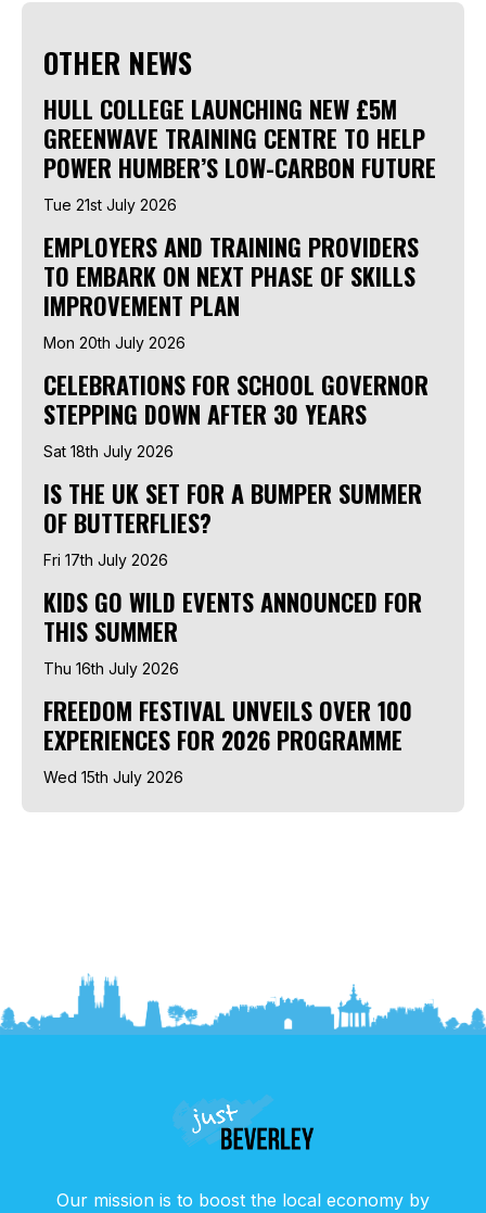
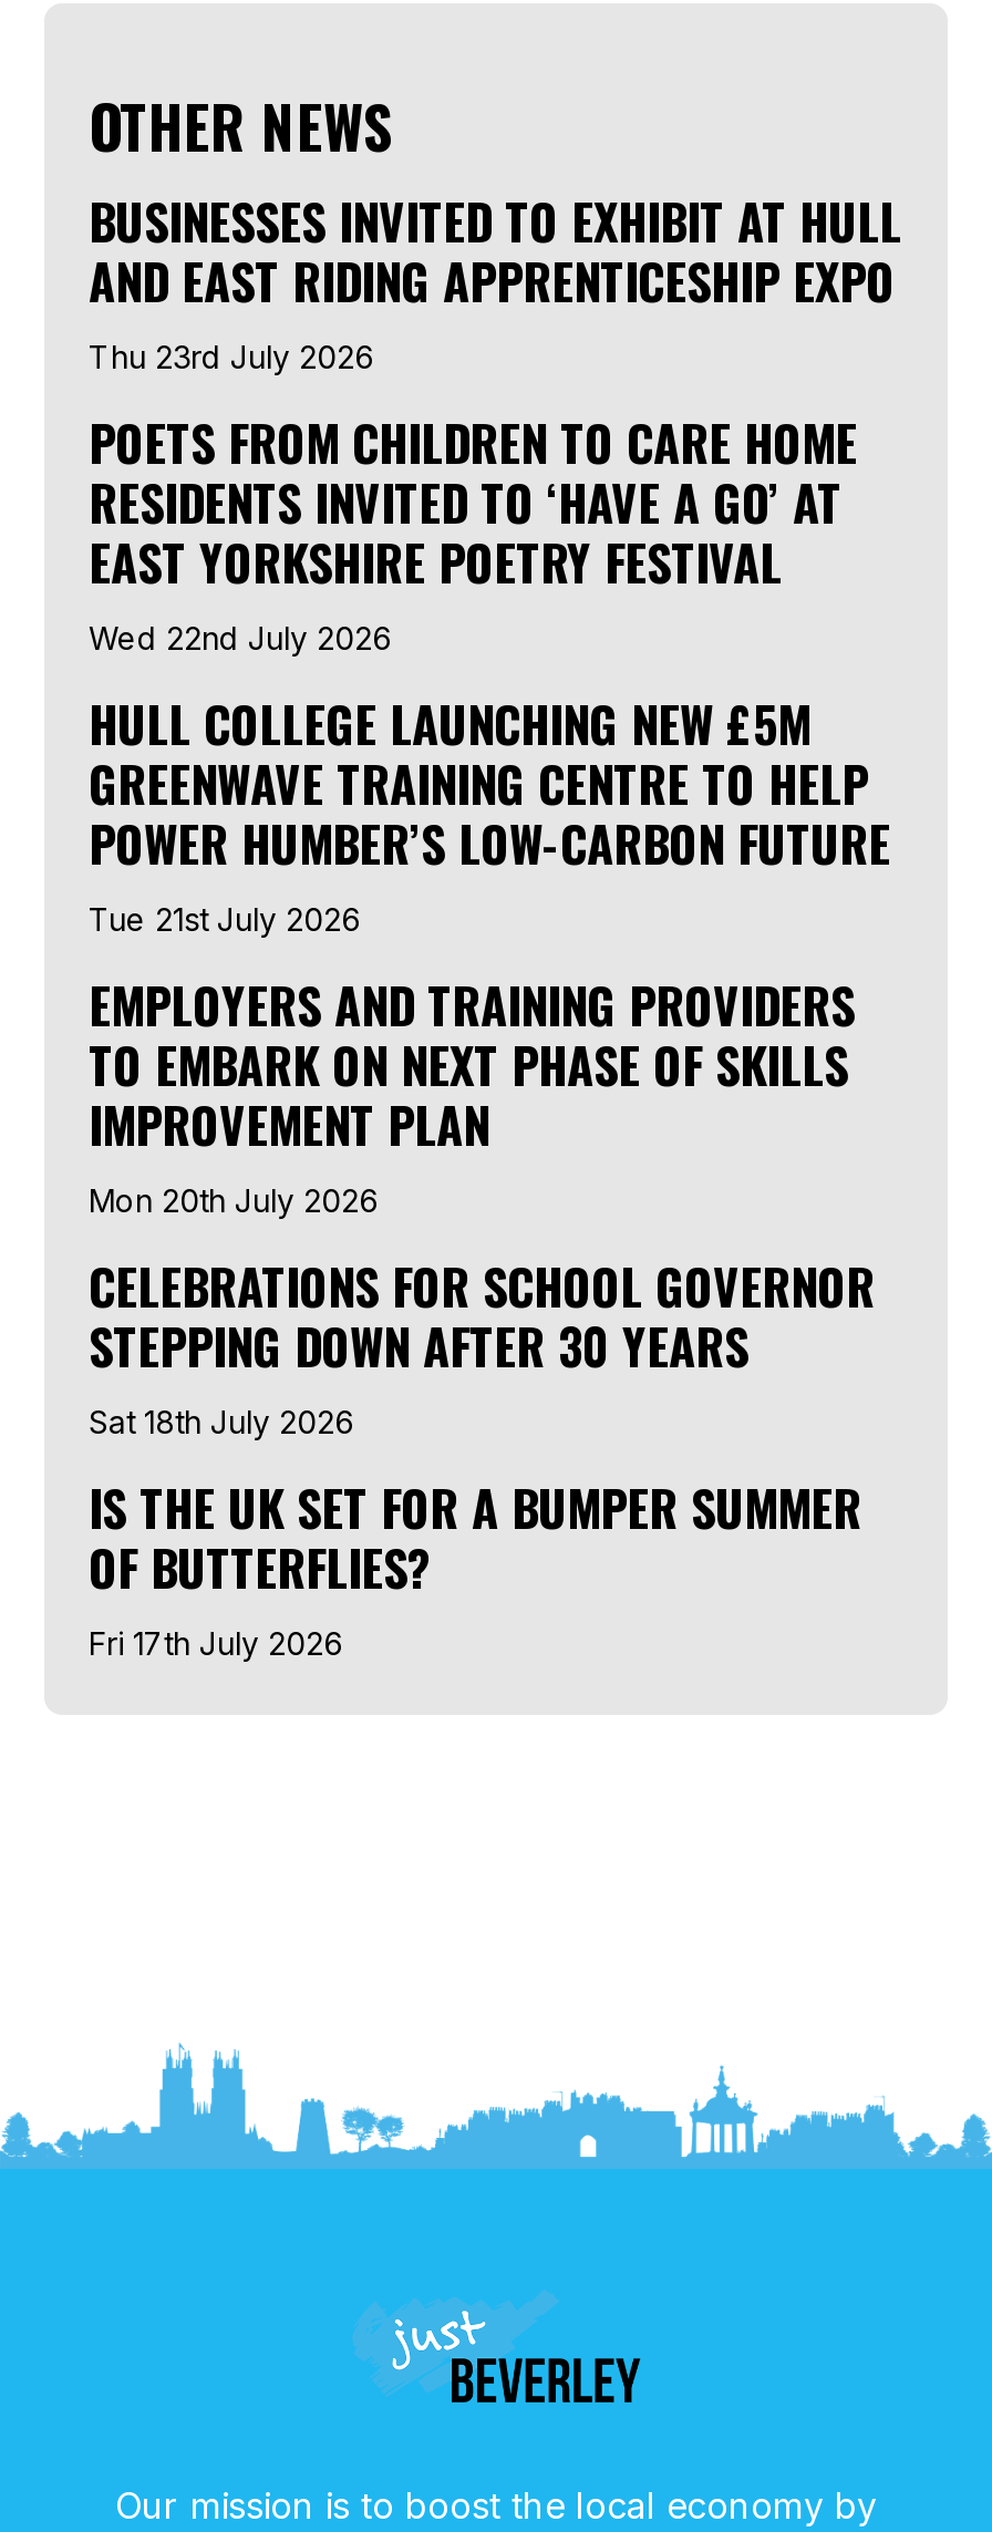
none -> [89,185,901,656] BUSINESSES INVITED TO EXHIBIT AT HULL | AND EAST RIDING APPRENTICESHIP EXPO | Thu 23rd July 2026 | POETS FROM CHILDREN TO CARE HOME | RESIDENTS INVITED TO ‘HAVE A GO’ AT | EAST YORKSHIRE POETRY FESTIVAL | Wed 22nd July 2026
moved [43,91,436,569] -> [89,687,890,1662]: HULL COLLEGE LAUNCHING NEW £5M | GREENWAVE TRAINING CENTRE TO HELP | POWER HUMBER’S LOW-CARBON FUTURE | ... | OF BUTTERFLIES? | Fri 17th July 2026
[43,584,422,786] KIDS GO WILD EVENTS ANNOUNCED FOR | THIS SUMMER | Thu 16th July 2026 | FREEDOM FESTIVAL UNVEILS OVER 100 | EXPERIENCES FOR 2026 PROGRAMME | Wed 15th July 2026 -> none

